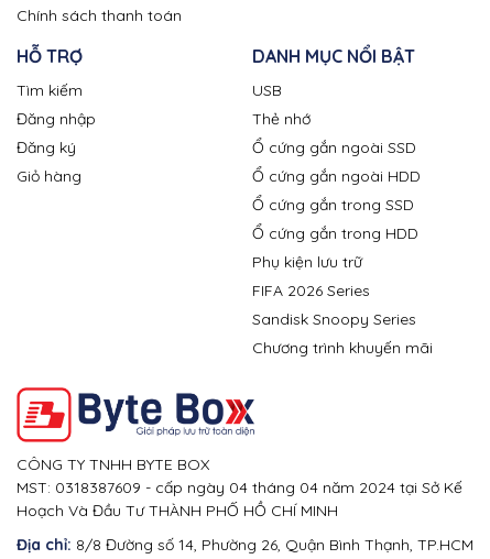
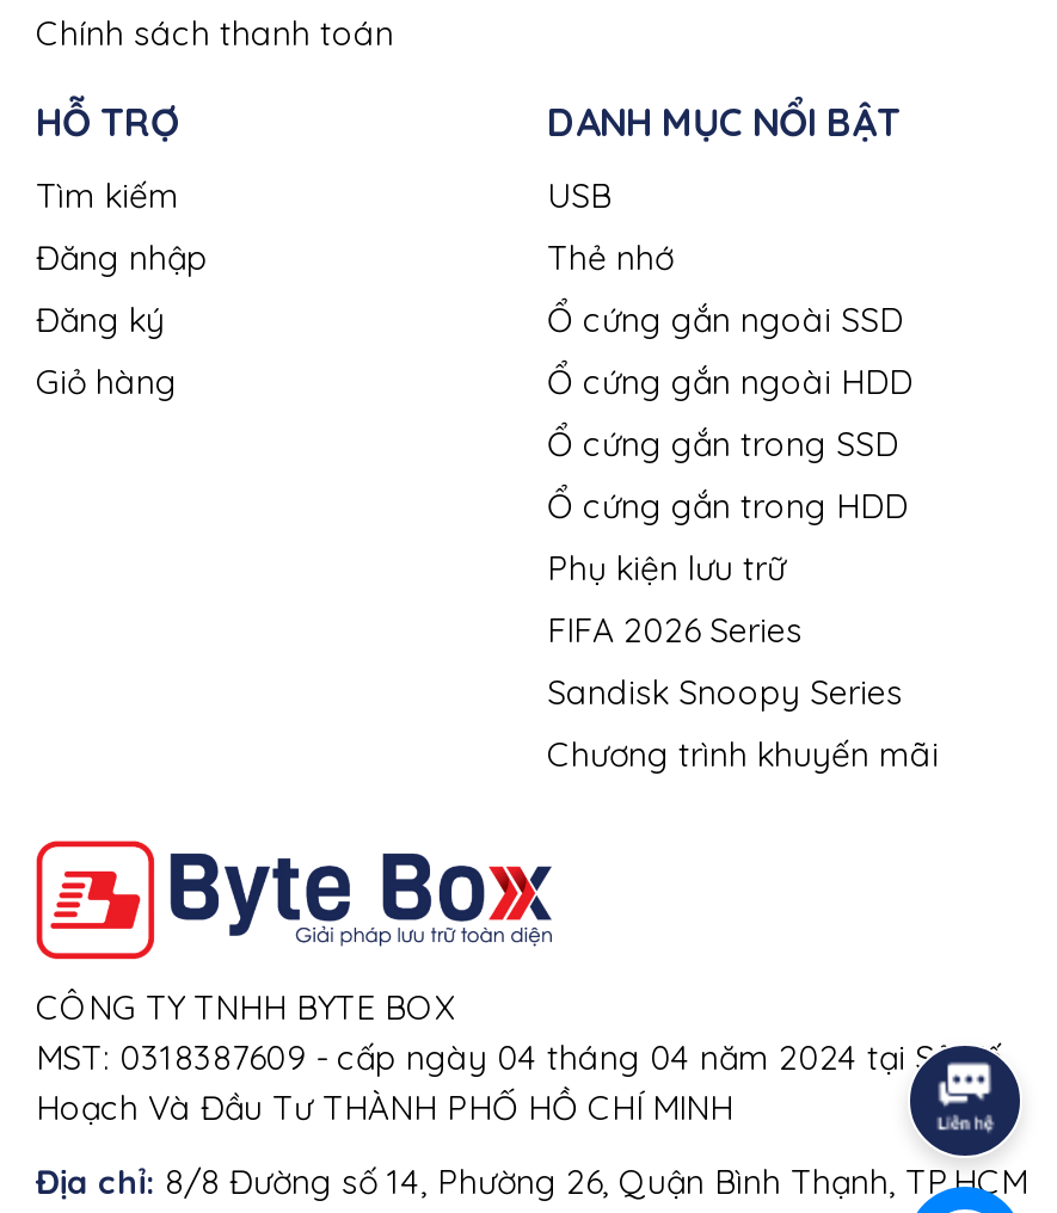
none -> [908,1070,1022,1153] [image]

